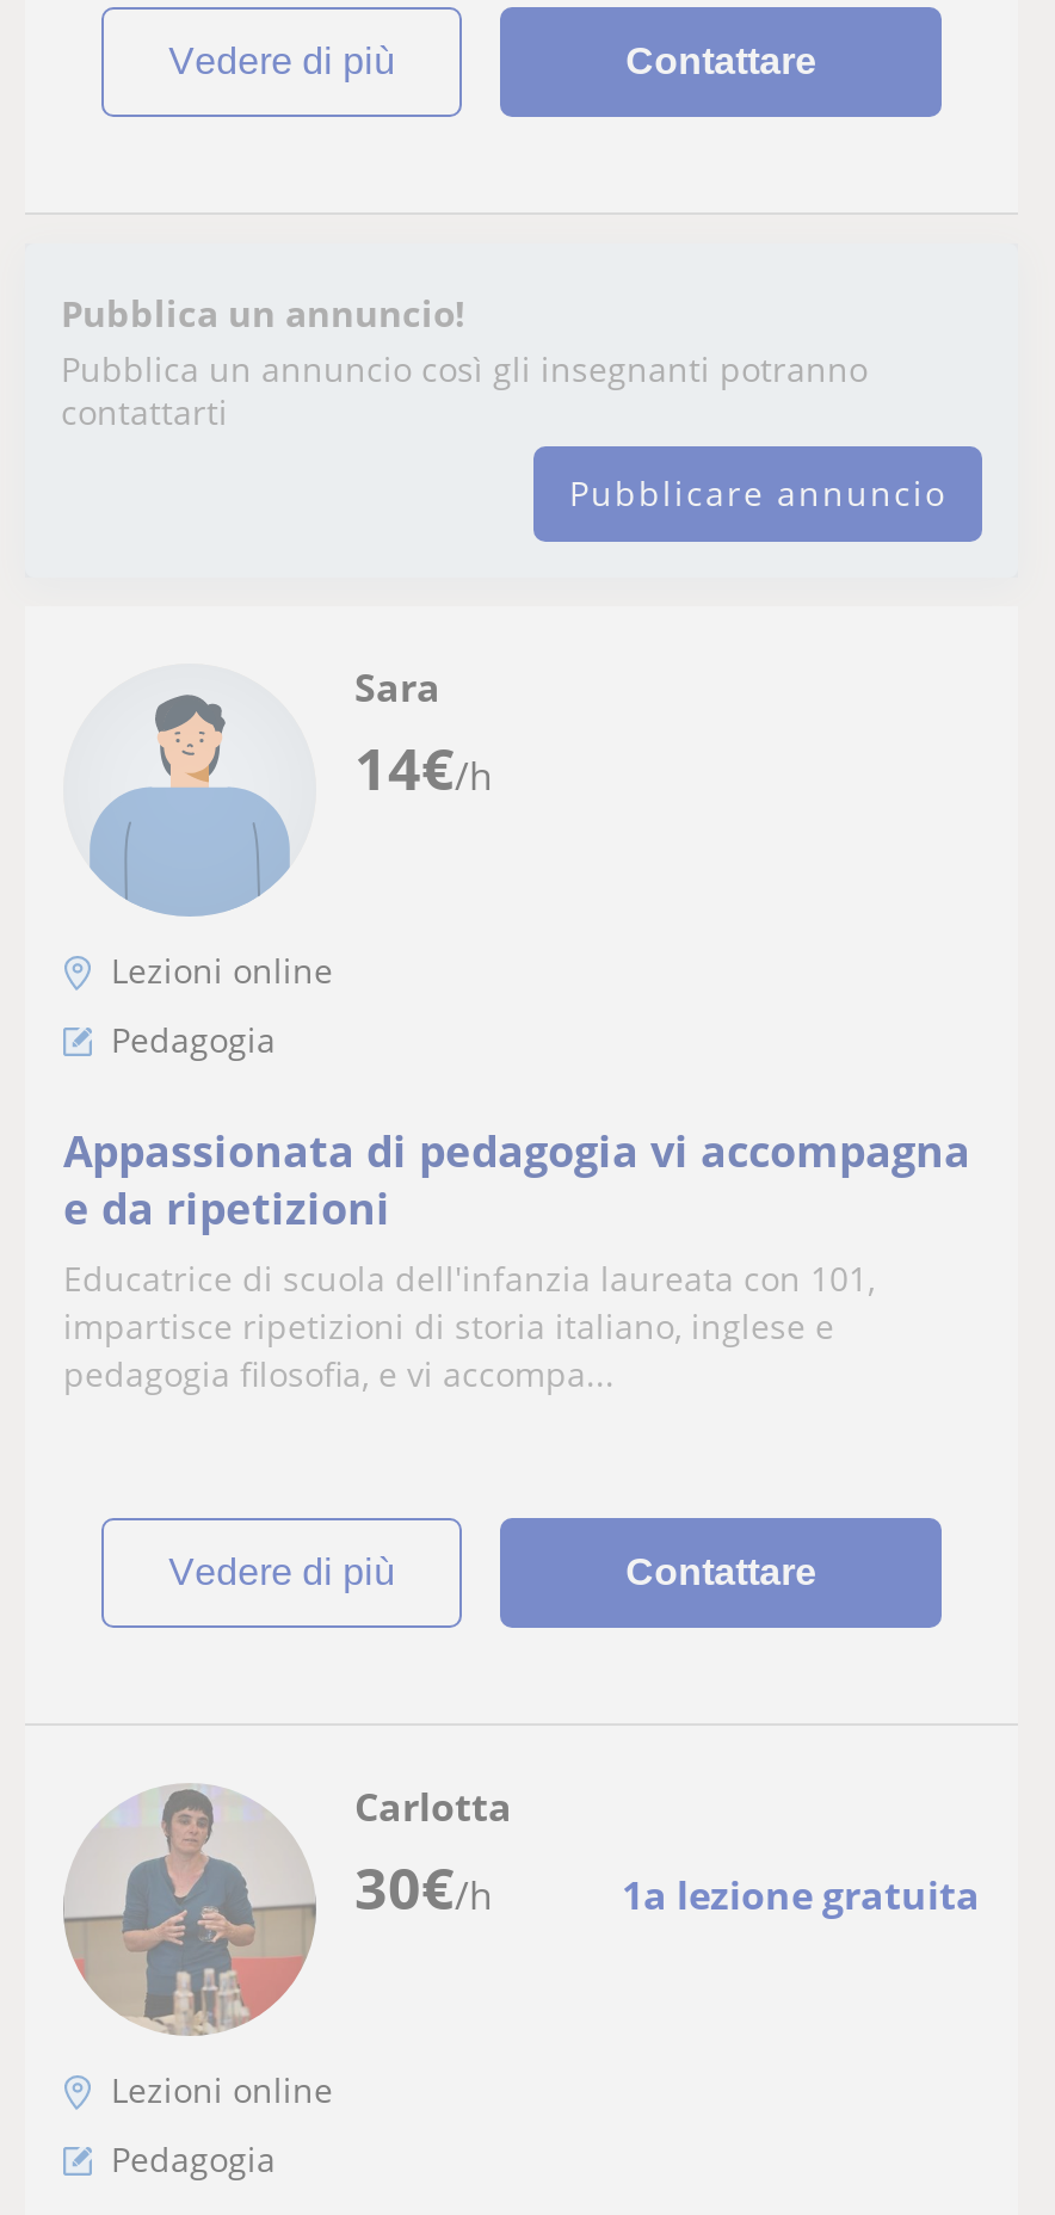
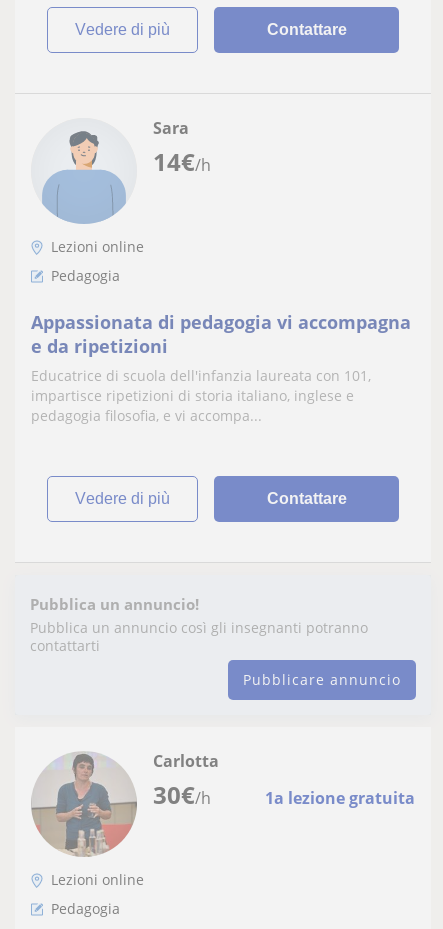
moved [61,289,946,516] -> [30,594,401,689]: Pubblica un annuncio! | Pubblica un annuncio così gli insegnanti potranno | contattarti | Pubblicare annuncio
moved [63,661,970,1592] -> [31,117,411,507]: [image] | 14€/h | Sara | ... | vedere di più | Contattare

